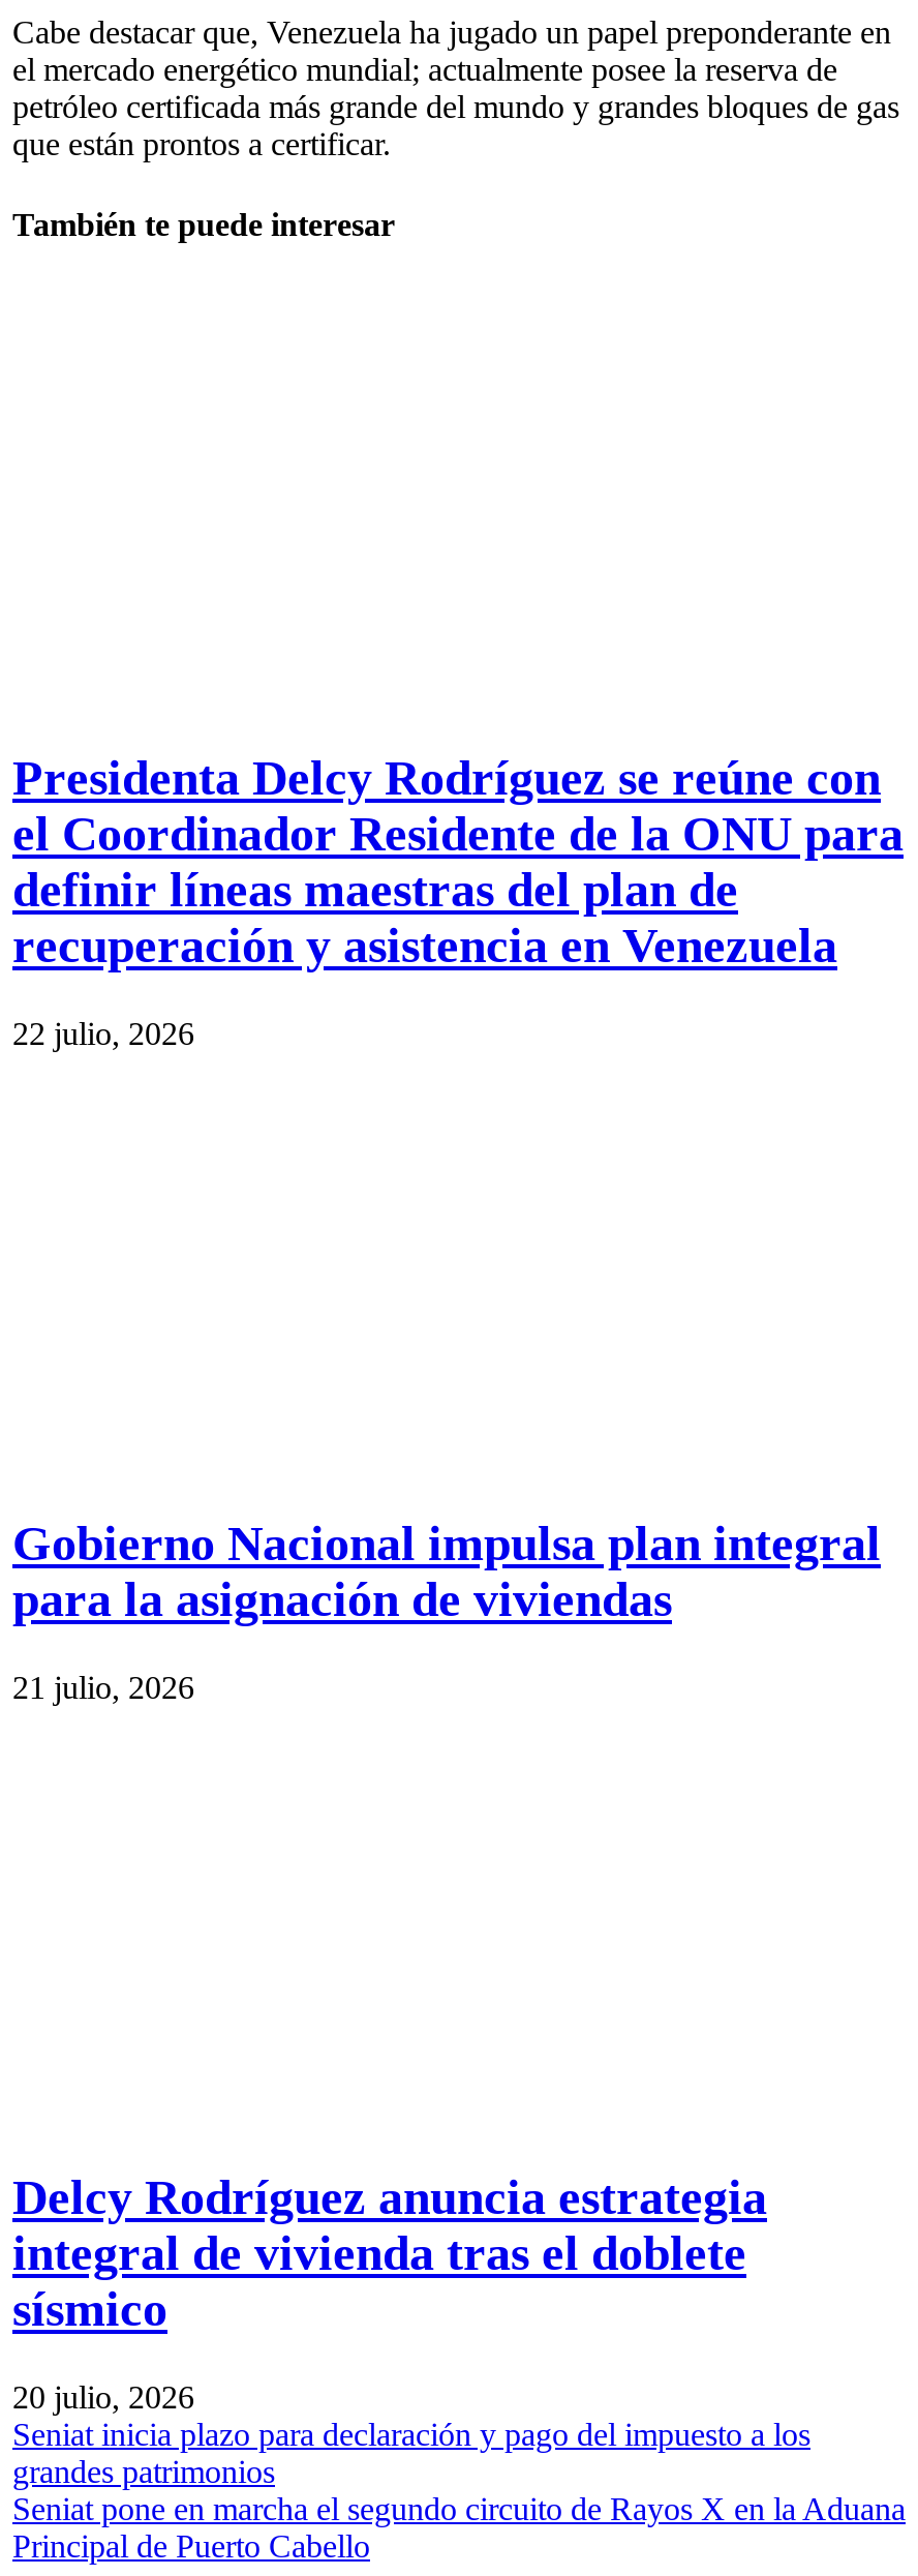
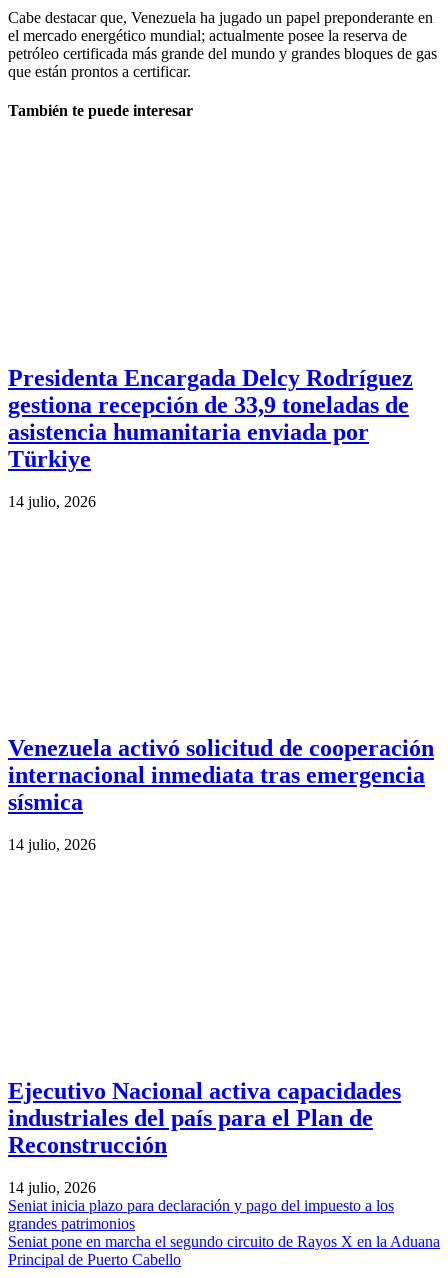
[12,751,904,973] Presidenta Delcy Rodríguez se reúne con | el Coordinador Residente de la ONU para | definir líneas maestras del plan de | recuperación y asistencia en Venezuela -> [8,365,413,472] Presidenta Encargada Delcy Rodríguez | gestiona recepción de 33,9 toneladas de | asistencia humanitaria enviada por | Türkiye
[12,1016,194,1052] 22 julio, 2026 -> [8,493,96,510] 14 julio, 2026
[12,1517,881,1627] Gobierno Nacional impulsa plan integral | para la asignación de viviendas -> [8,735,434,815] Venezuela activó solicitud de cooperación | internacional inmediata tras emergencia | sísmica
[12,1670,194,1705] 21 julio, 2026 -> [8,836,96,853] 14 julio, 2026
[12,2170,767,2336] Delcy Rodríguez anuncia estrategia | integral de vivienda tras el doblete | sísmico -> [8,1078,401,1158] Ejecutivo Nacional activa capacidades | industriales del país para el Plan de | Reconstrucción
[12,2379,194,2414] 20 julio, 2026 -> [8,1179,96,1196] 14 julio, 2026

